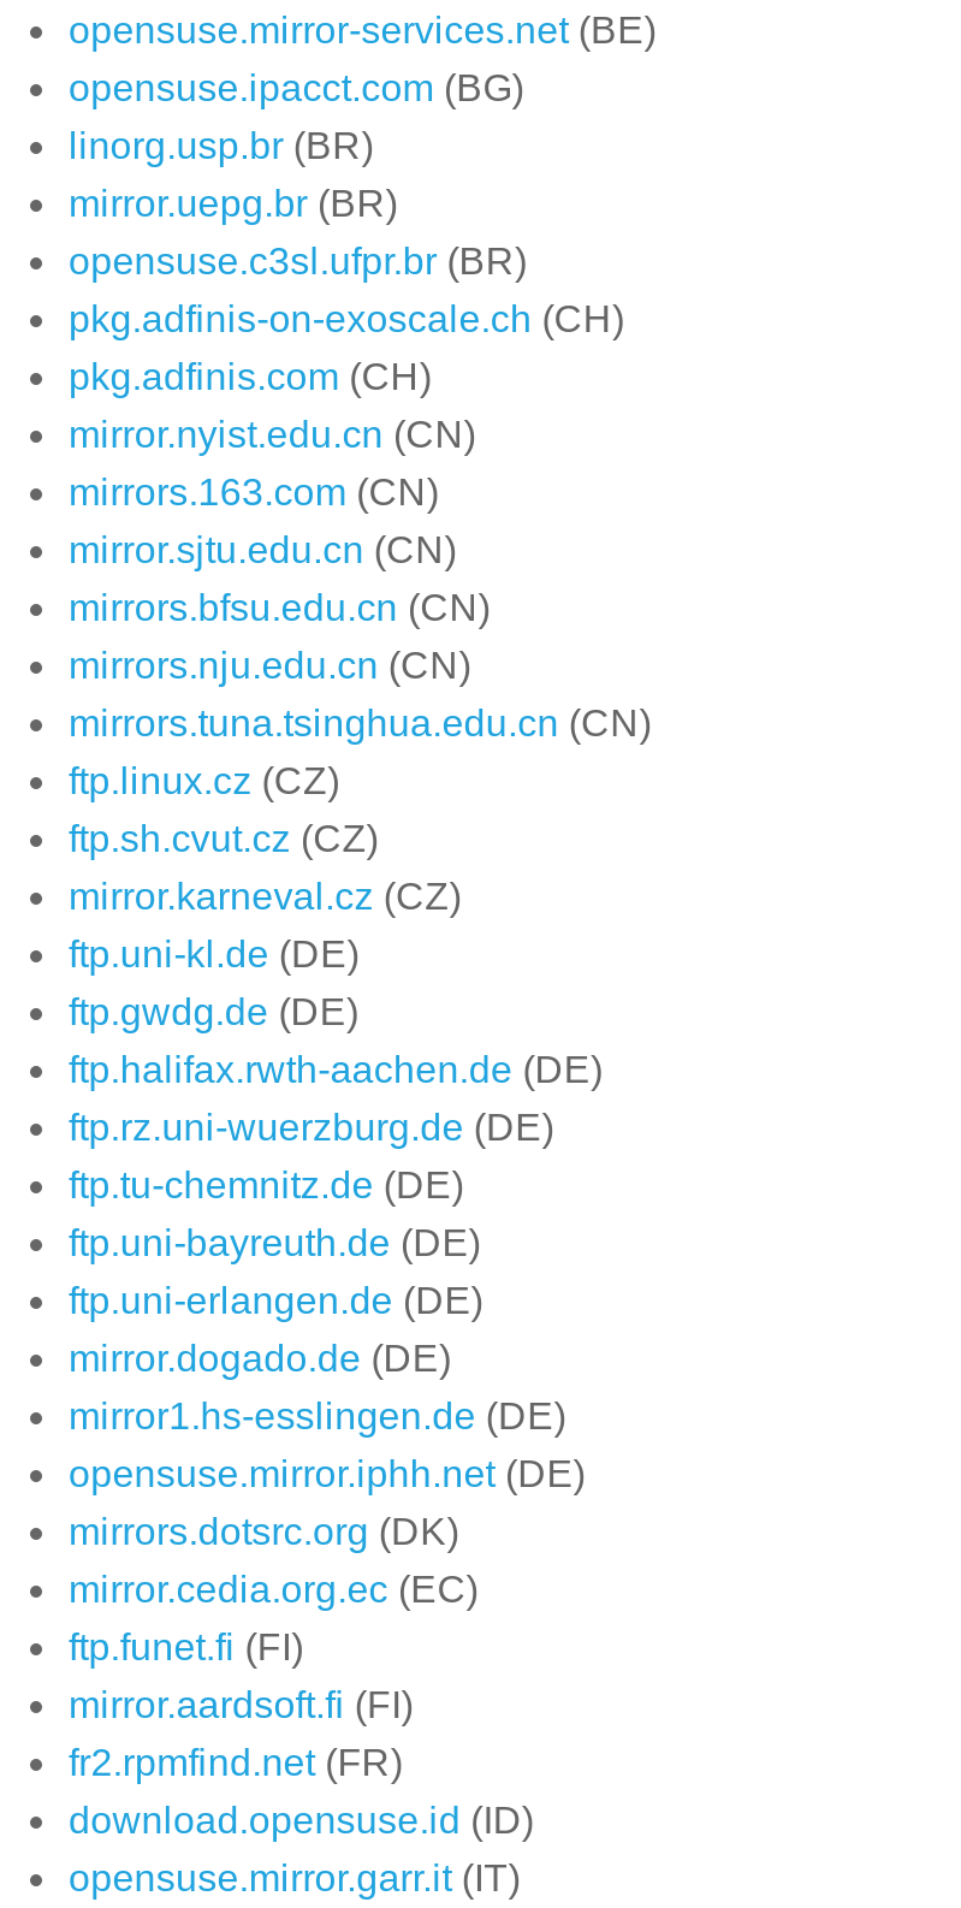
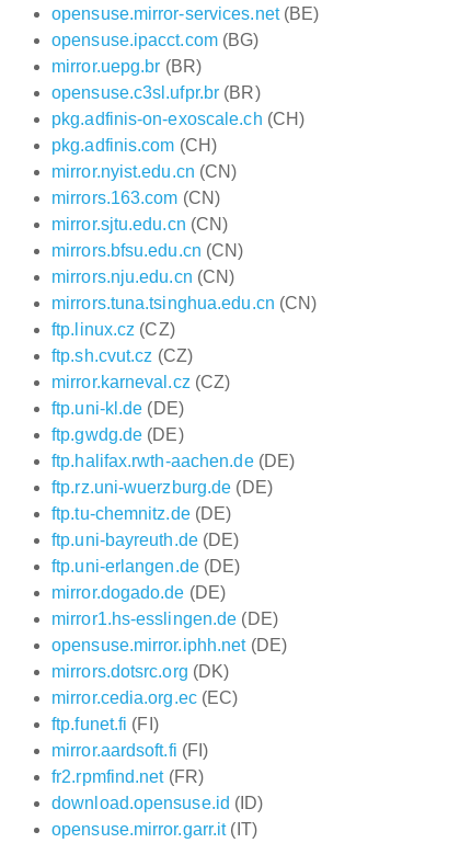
[69,125,374,166] linorg.usp.br (BR) -> none

